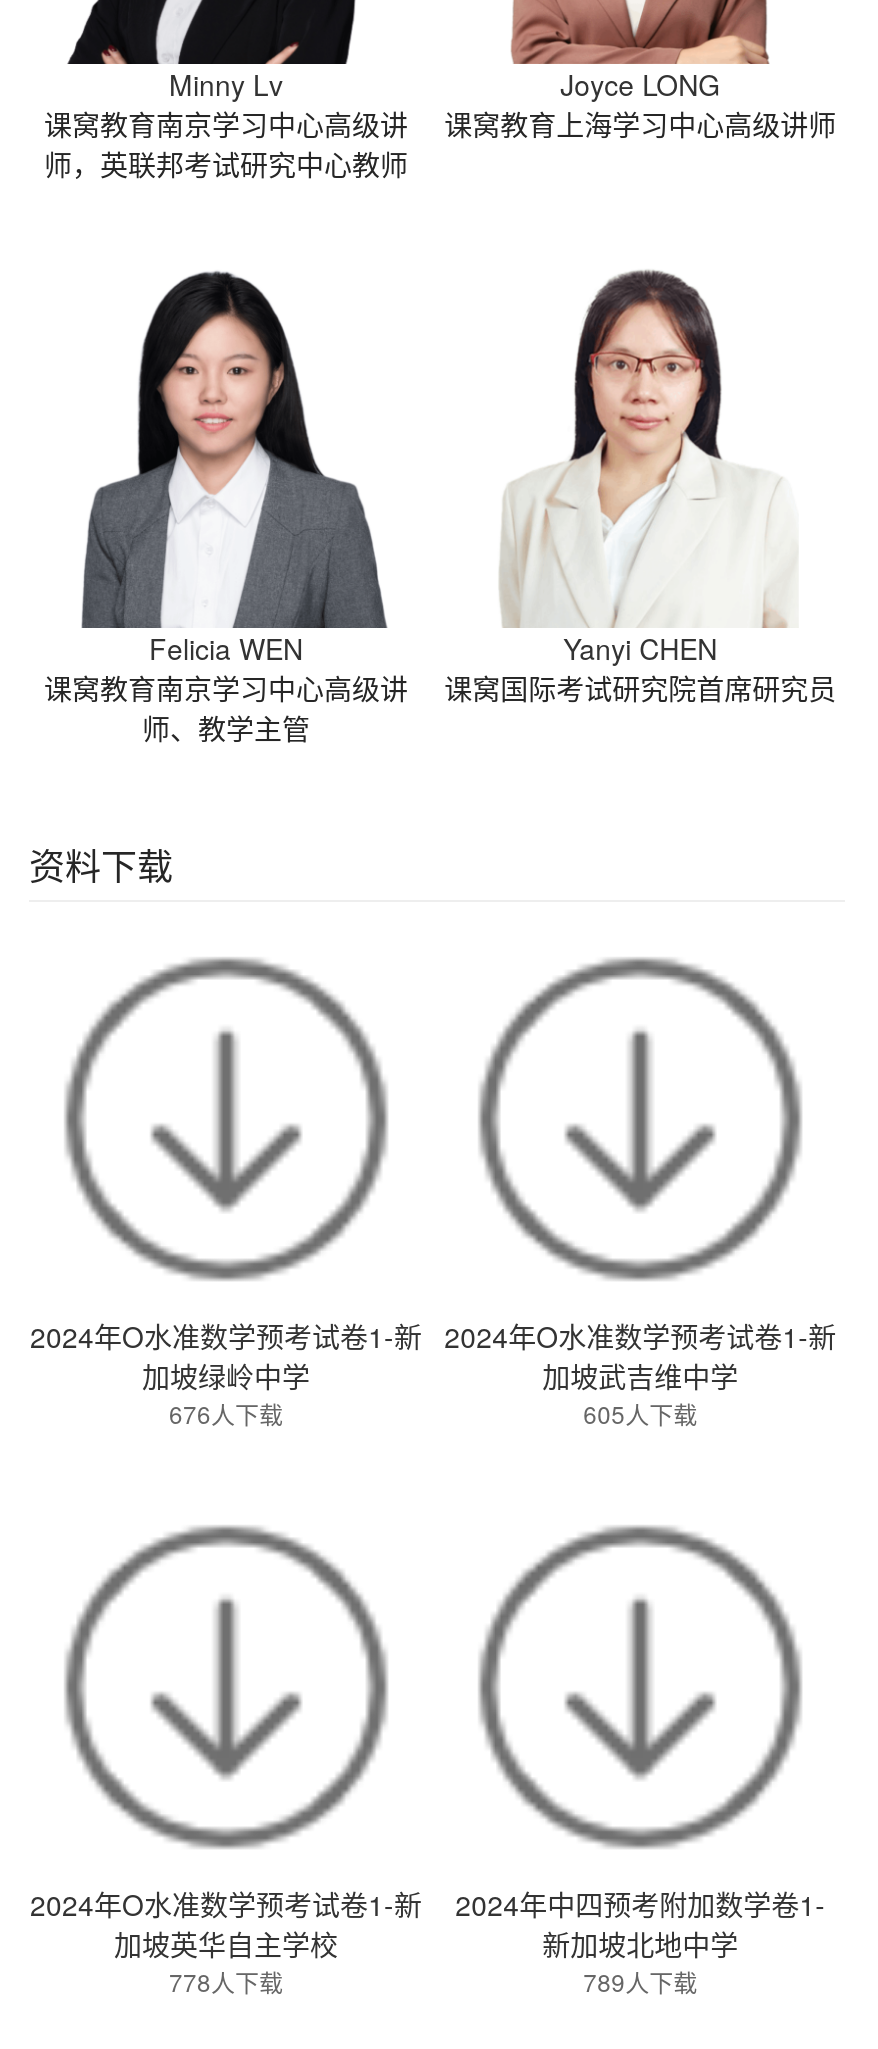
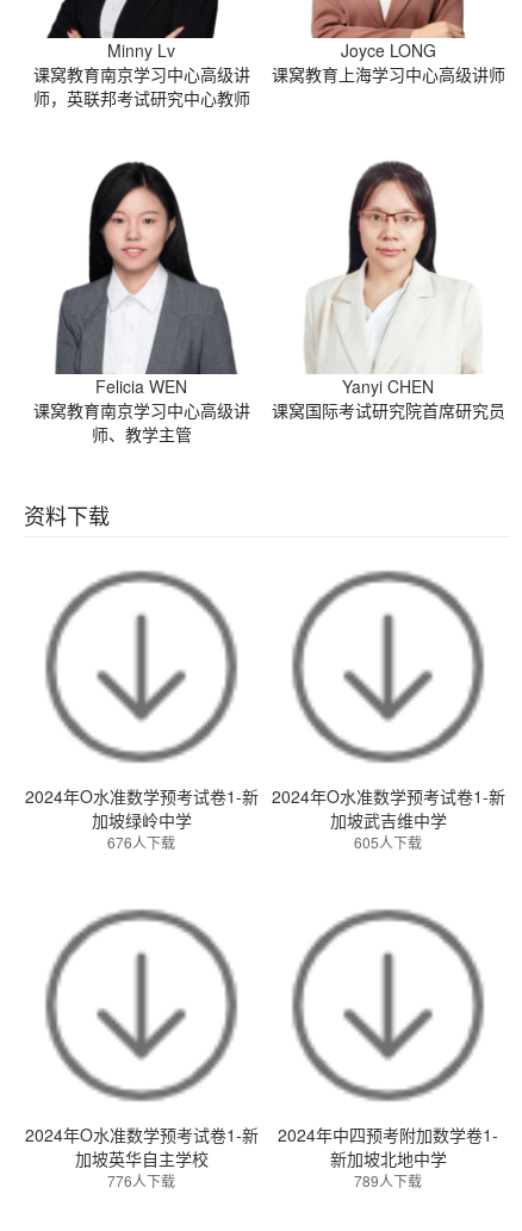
[169,1964,283,1998] 778人下载 -> [107,1170,175,1190] 776人下载

